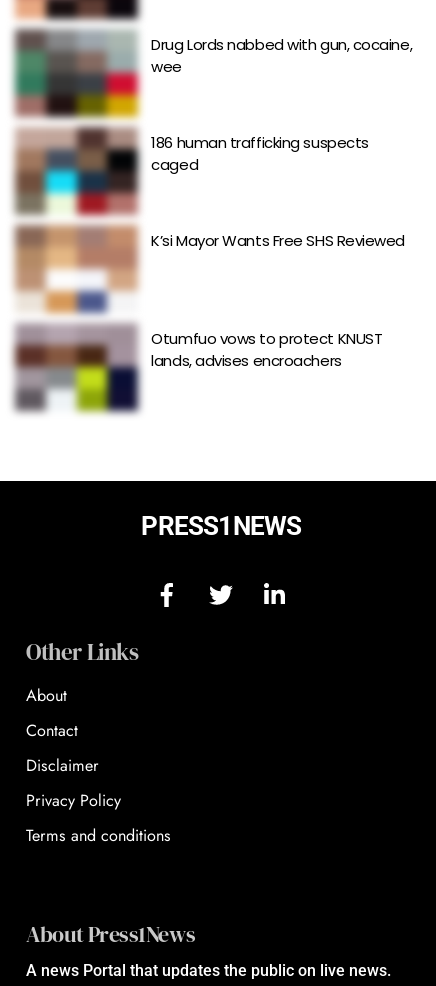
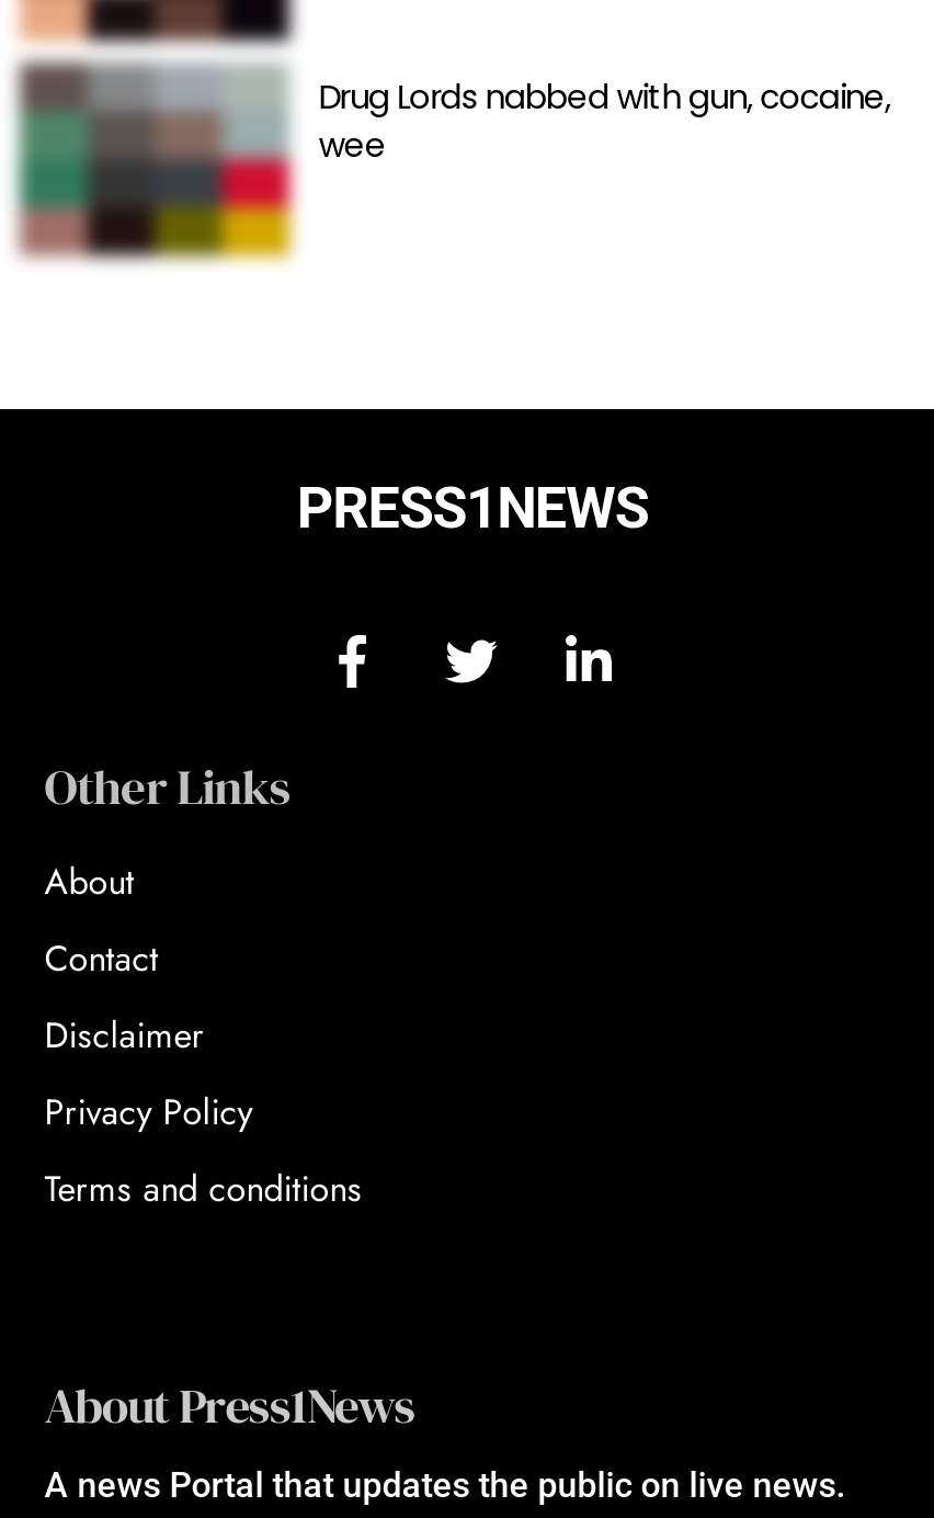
[12,123,369,316] [image] | 186 human trafficking suspects | caged -> none
[151,230,405,251] K’si Mayor Wants Free SHS Reviewed -> none
[15,323,382,415] [image] | Otumfuo vows to protect KNUST | lands, advises encroachers -> none

